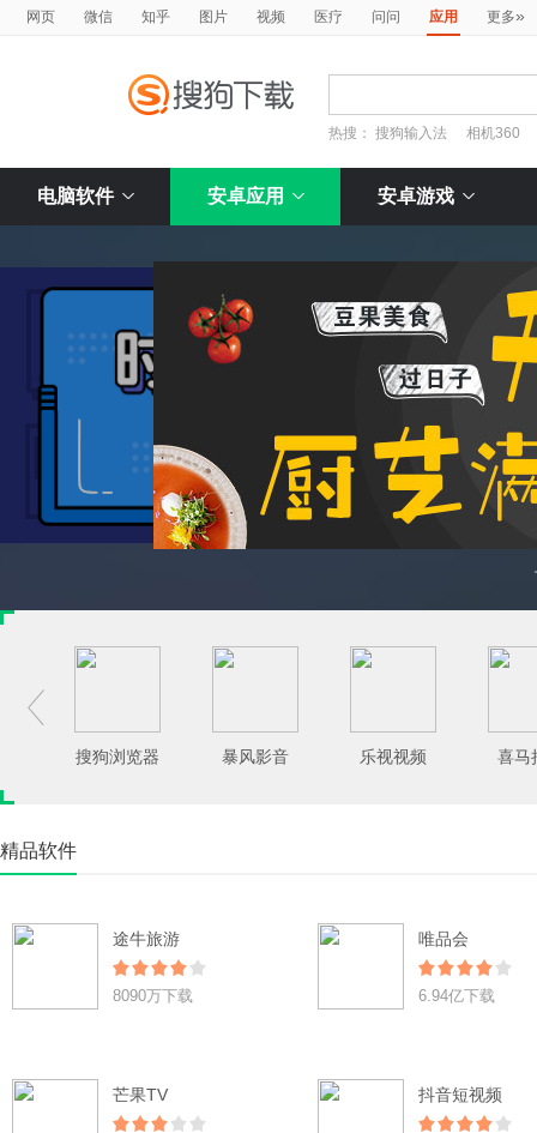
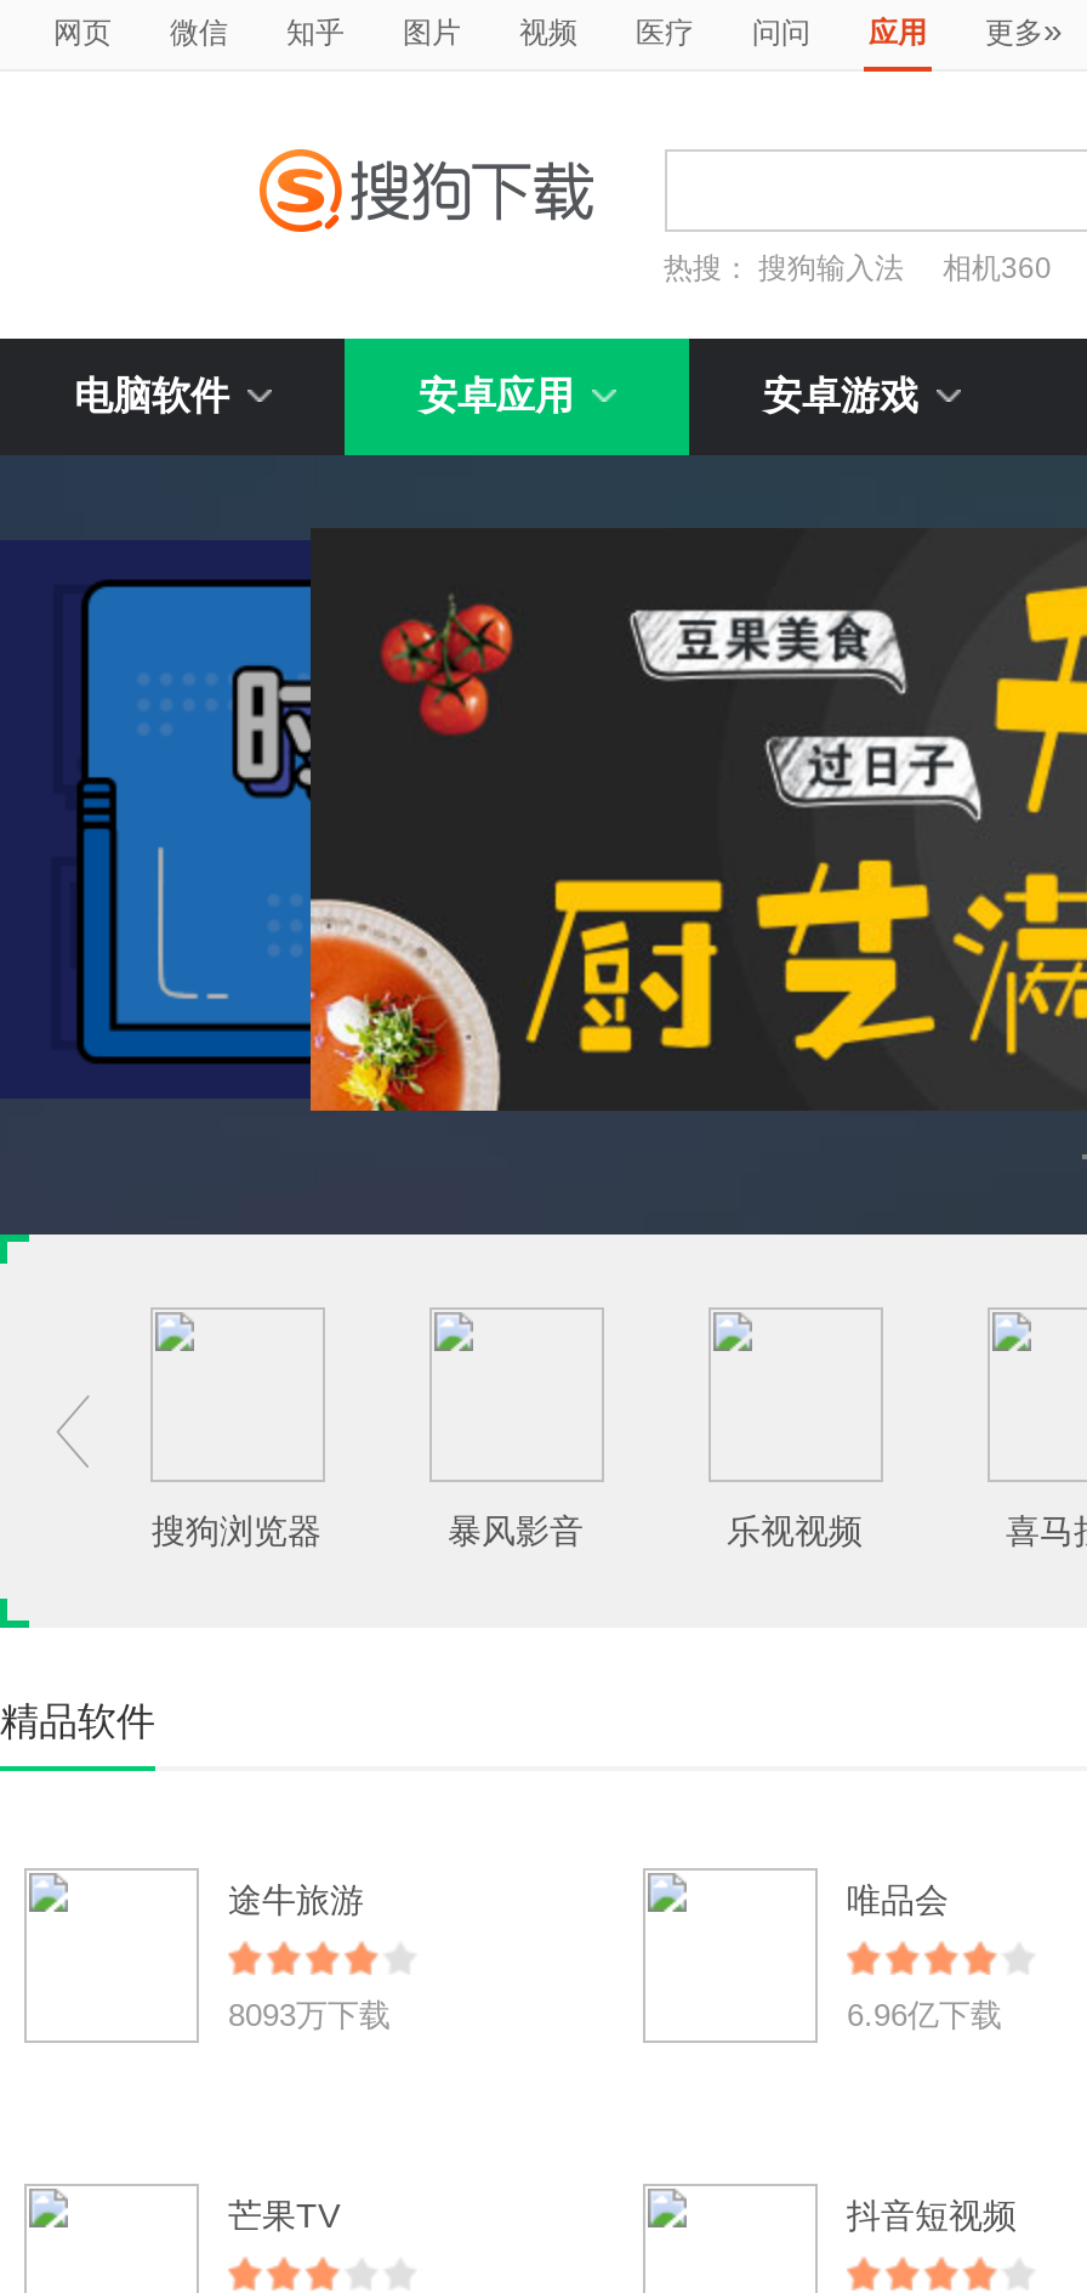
[113,987,193,1005] 8090万下载 -> [228,1997,391,2033] 8093万下载
[418,987,495,1005] 6.94亿下载 -> [847,1997,1002,2033] 6.96亿下载

